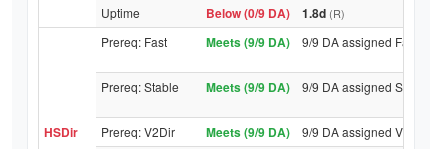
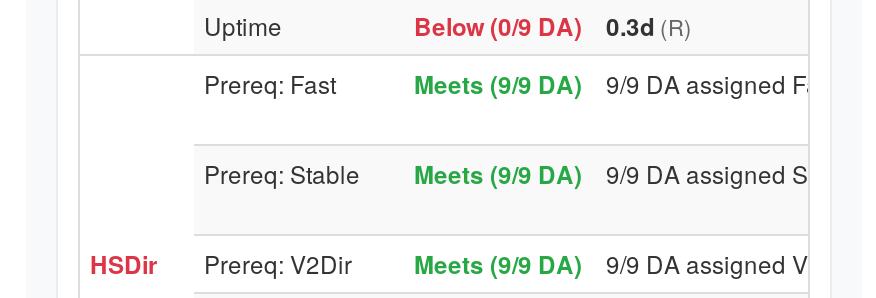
[206,4,345,22] Below (0/9 DA) 1.8d (R) -> [414,9,692,45] Below (0/9 DA) 0.3d (R)

